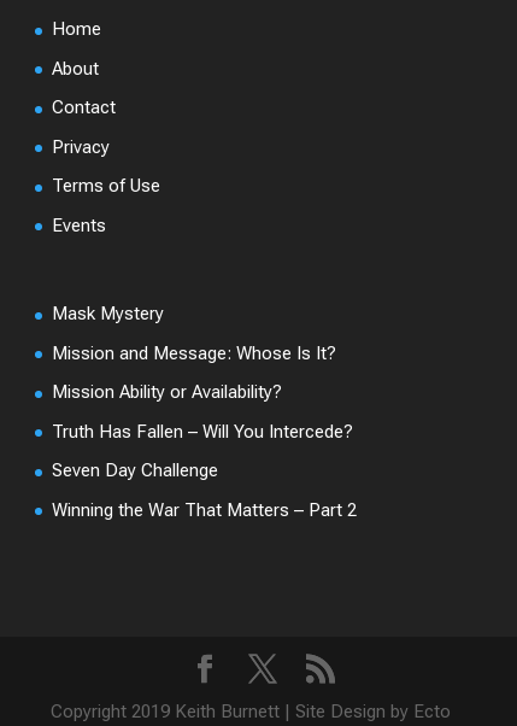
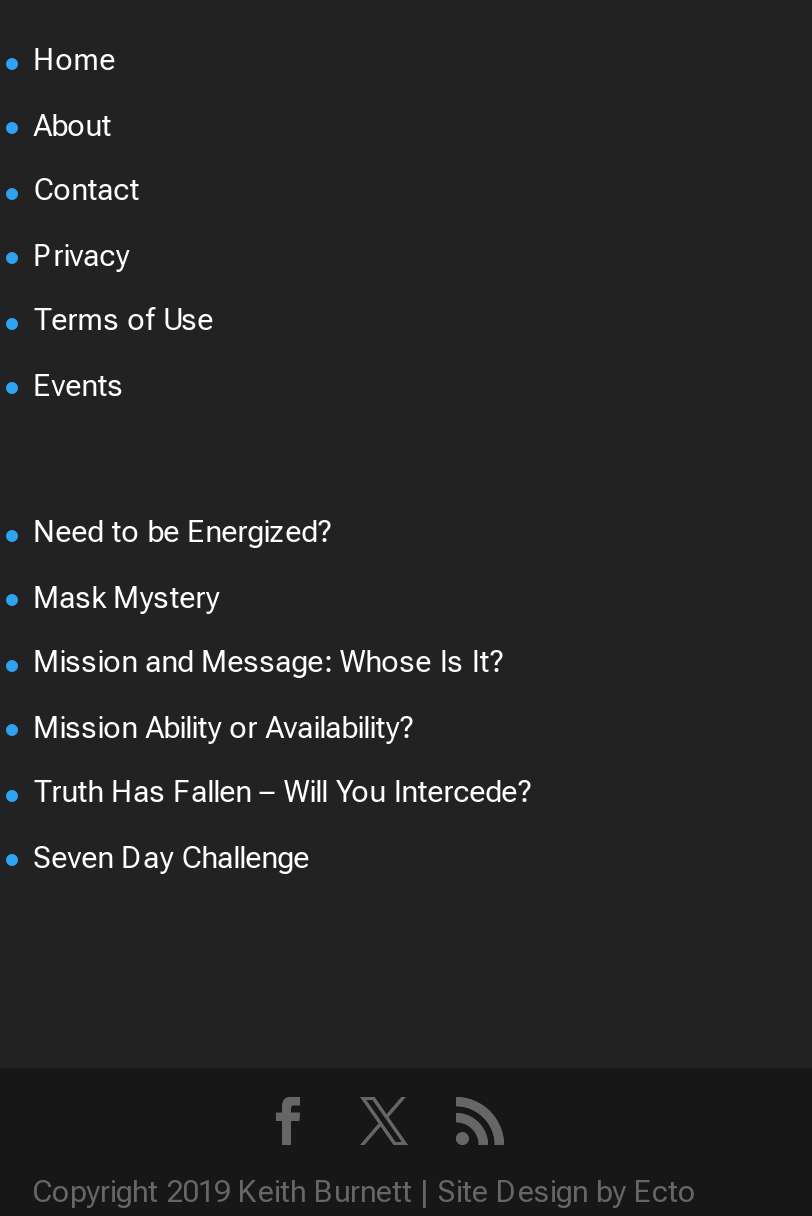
none -> [34,515,334,551] Need to be Energized?
moved [52,303,353,482] -> [34,580,534,876]: Mask Mystery | Mission and Message: Whose Is It? | Mission Ability or Availability? | Truth Has Fallen – Will You Intercede? | Seven Day Challenge
[52,499,356,521] Winning the War That Matters – Part 2 -> none

